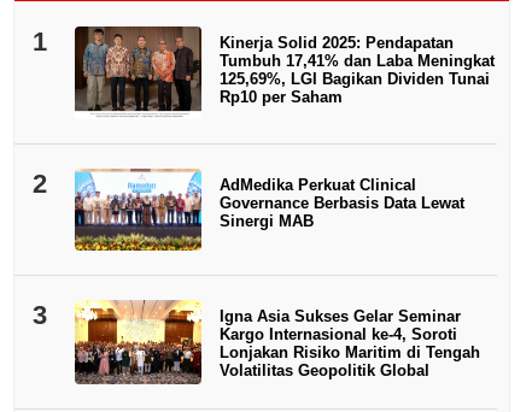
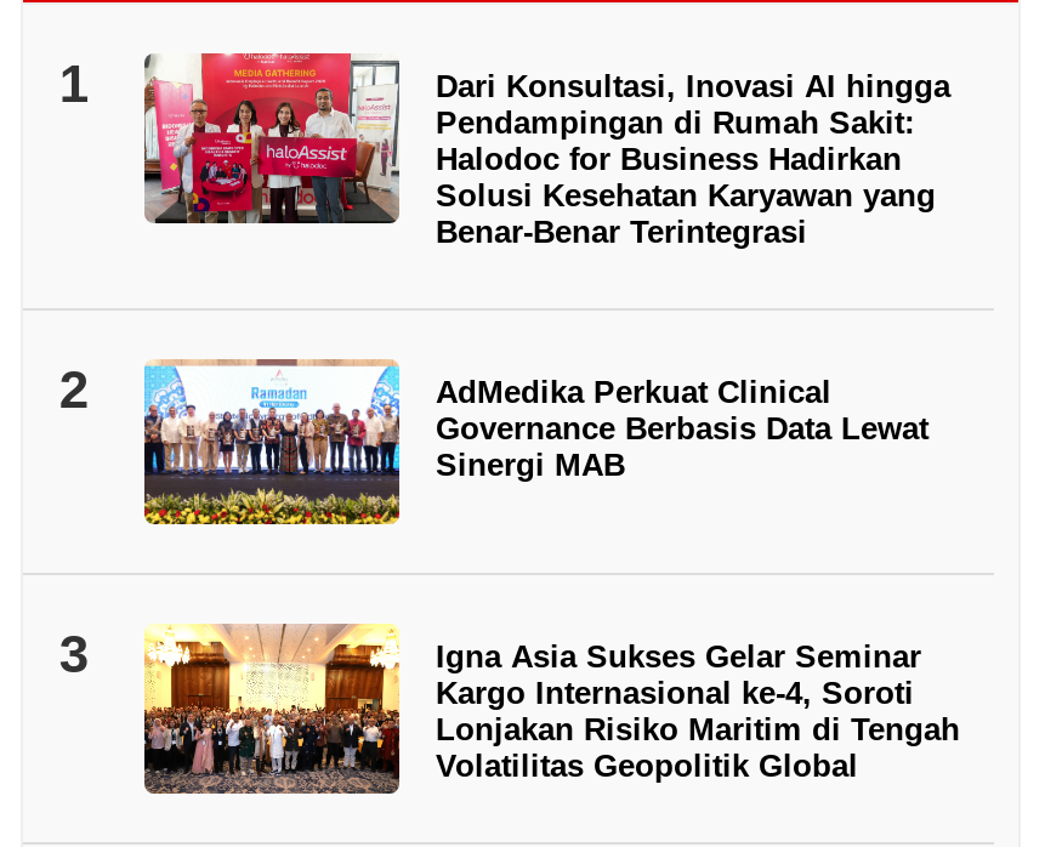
[74,25,495,117] [image] | Kinerja Solid 2025: Pendapatan | Tumbuh 17,41% dan Laba Meningkat | 125,69%, LGI Bagikan Dividen Tunai | Rp10 per Saham -> [142,52,950,249] [image] | Dari Konsultasi, Inovasi AI hingga | Pendampingan di Rumah Sakit: | Halodoc for Business Hadirkan | Solusi Kesehatan Karyawan yang | Benar-Benar Terintegrasi

